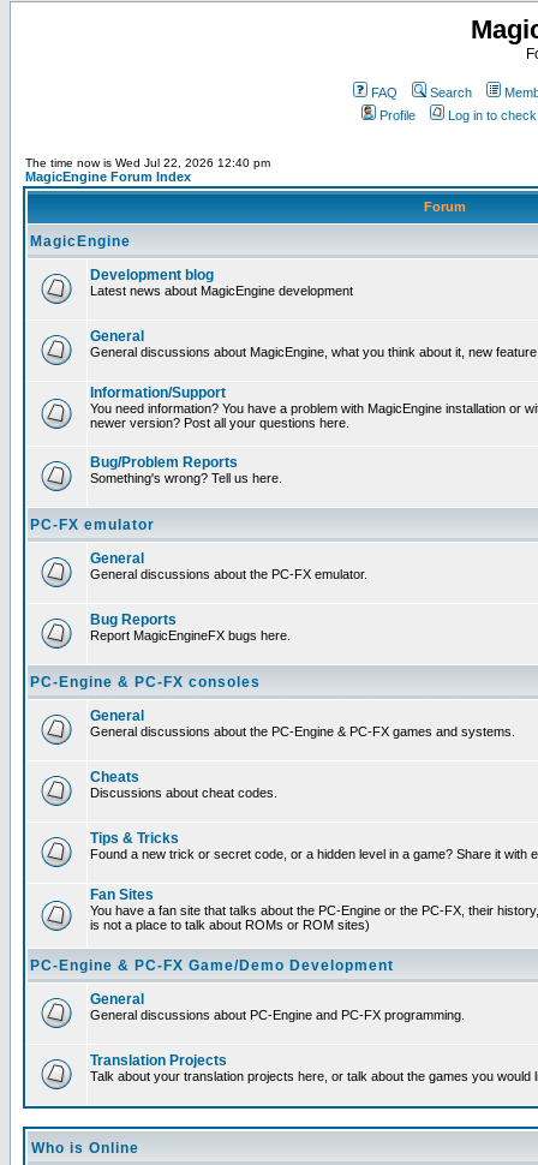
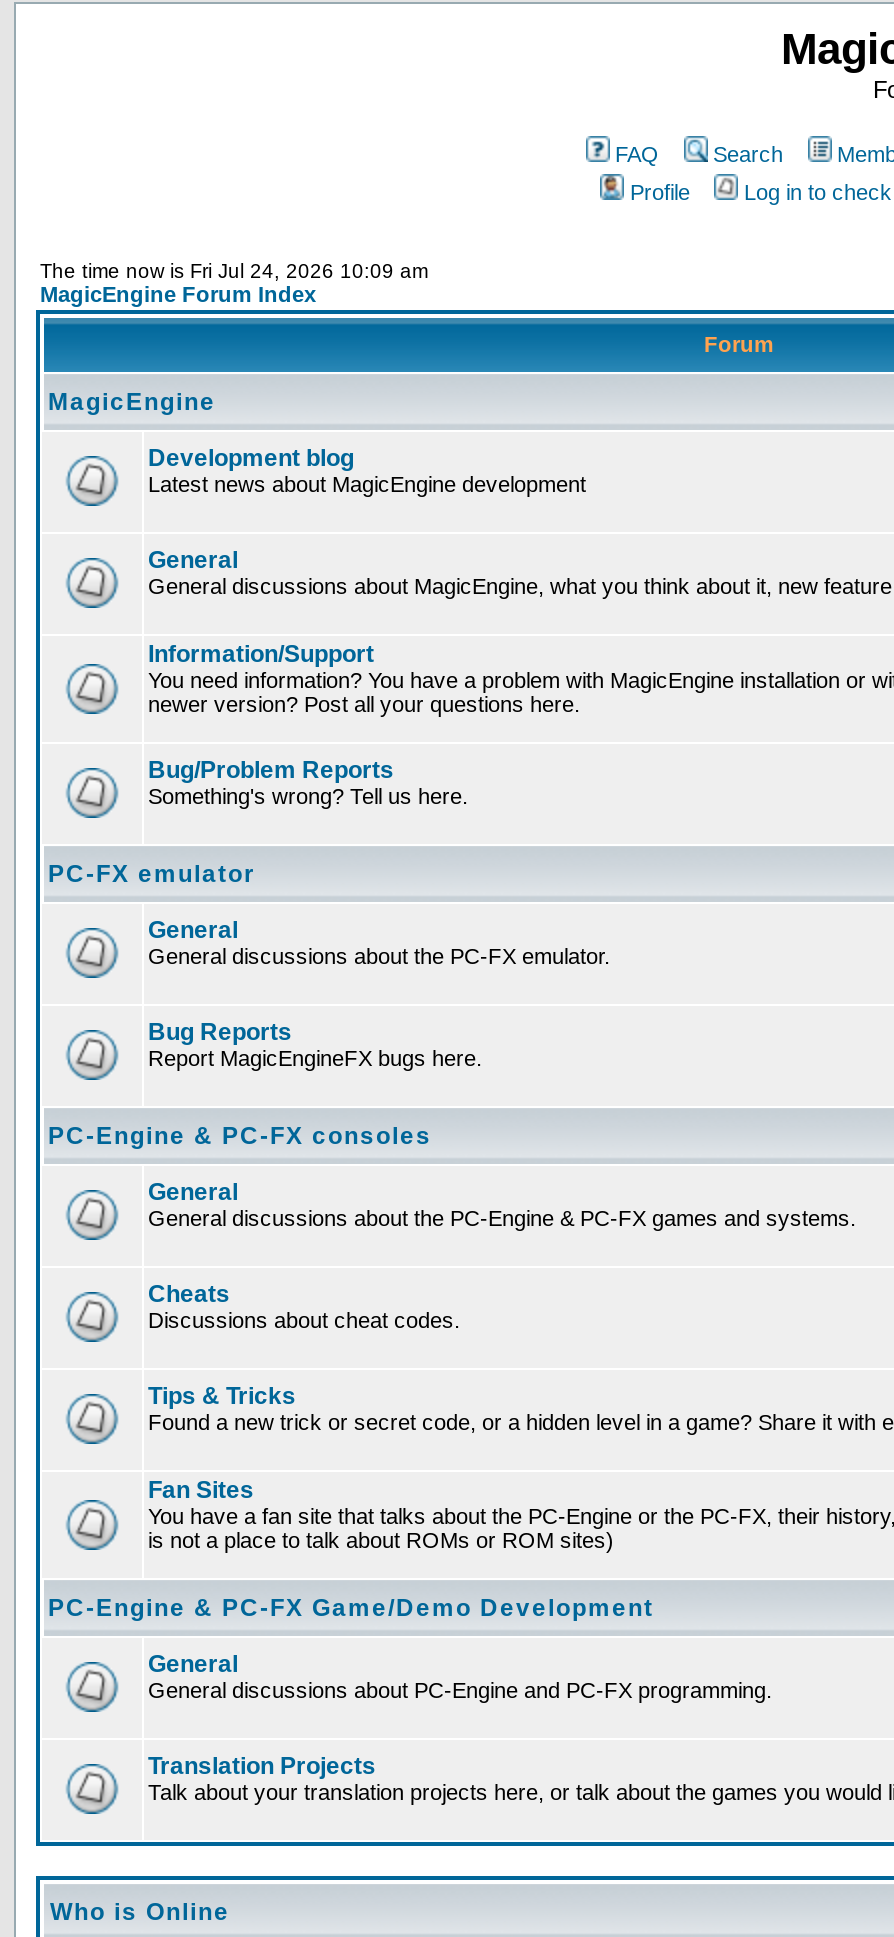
[25,156,270,169] The time now is Wed Jul 22, 2026 12:40 pm -> [40,260,428,282] The time now is Fri Jul 24, 2026 10:09 am

